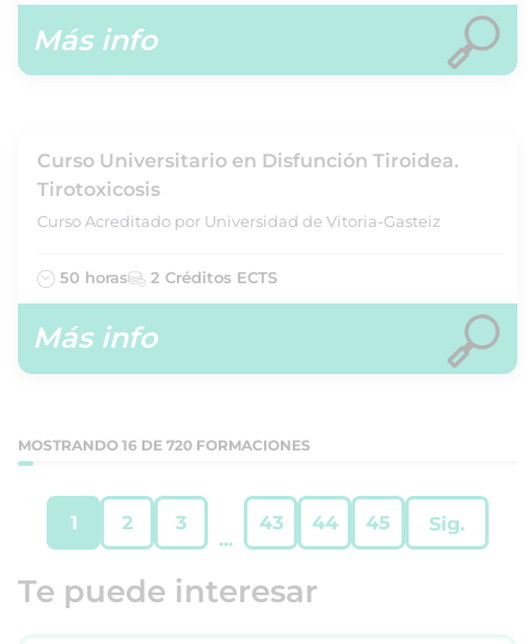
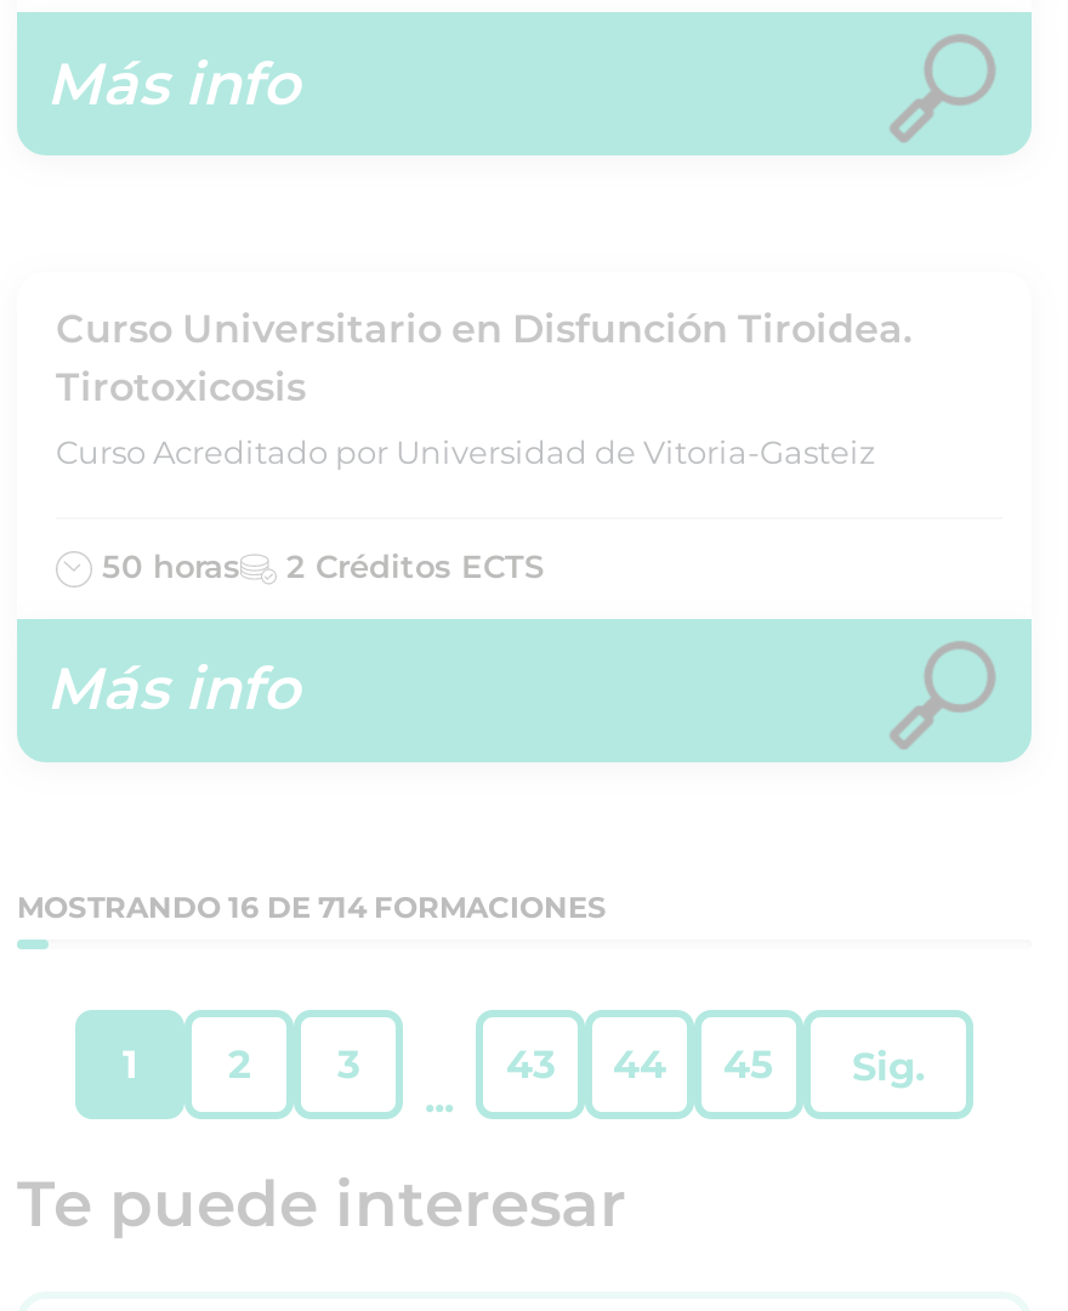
[18,436,311,454] MOSTRANDO 16 DE 720 FORMACIONES -> [17,888,607,924] MOSTRANDO 16 DE 714 FORMACIONES

